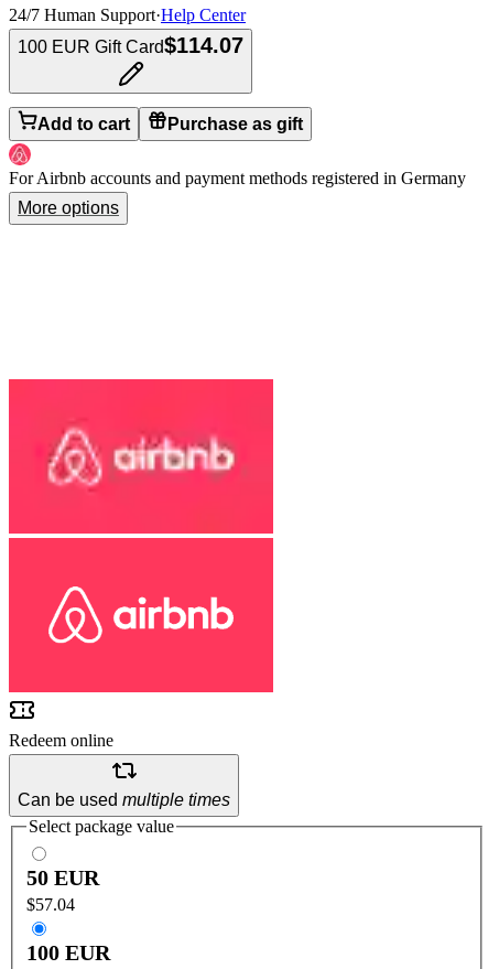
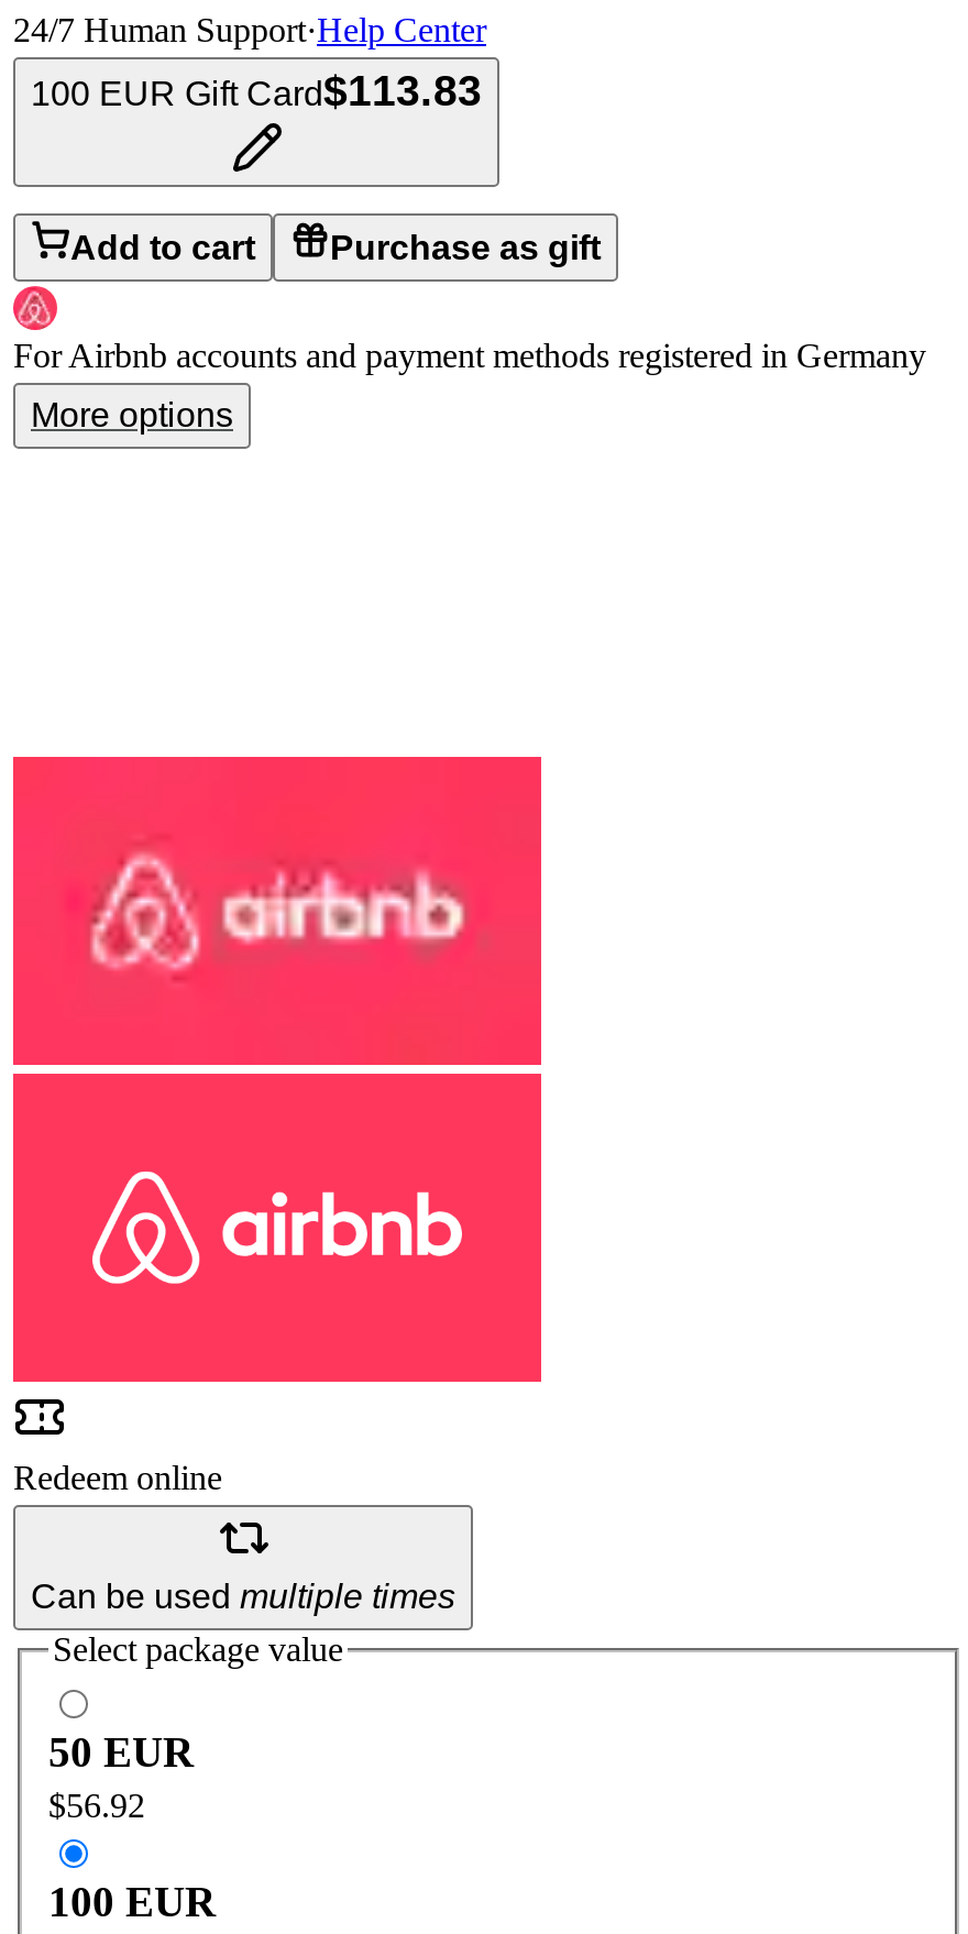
[18,33,243,57] 100 EUR Gift Card$114.07 -> [31,66,482,115] 100 EUR Gift Card$113.83
[26,895,75,914] $57.04 -> [48,1786,145,1823] $56.92

